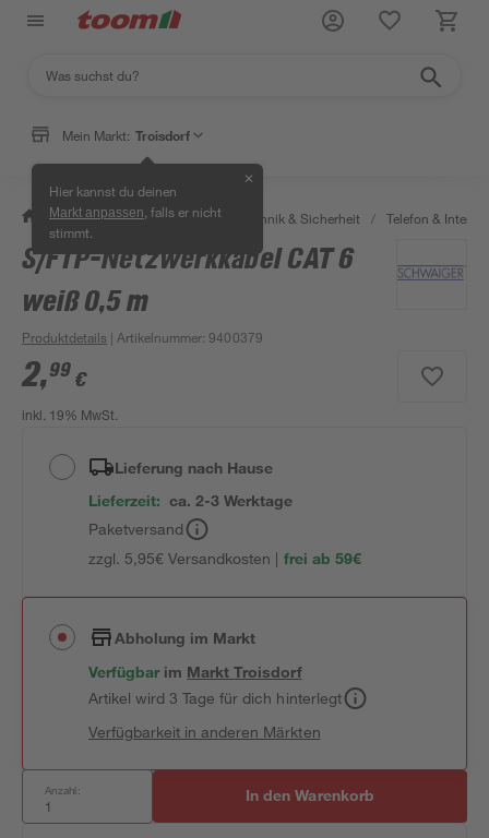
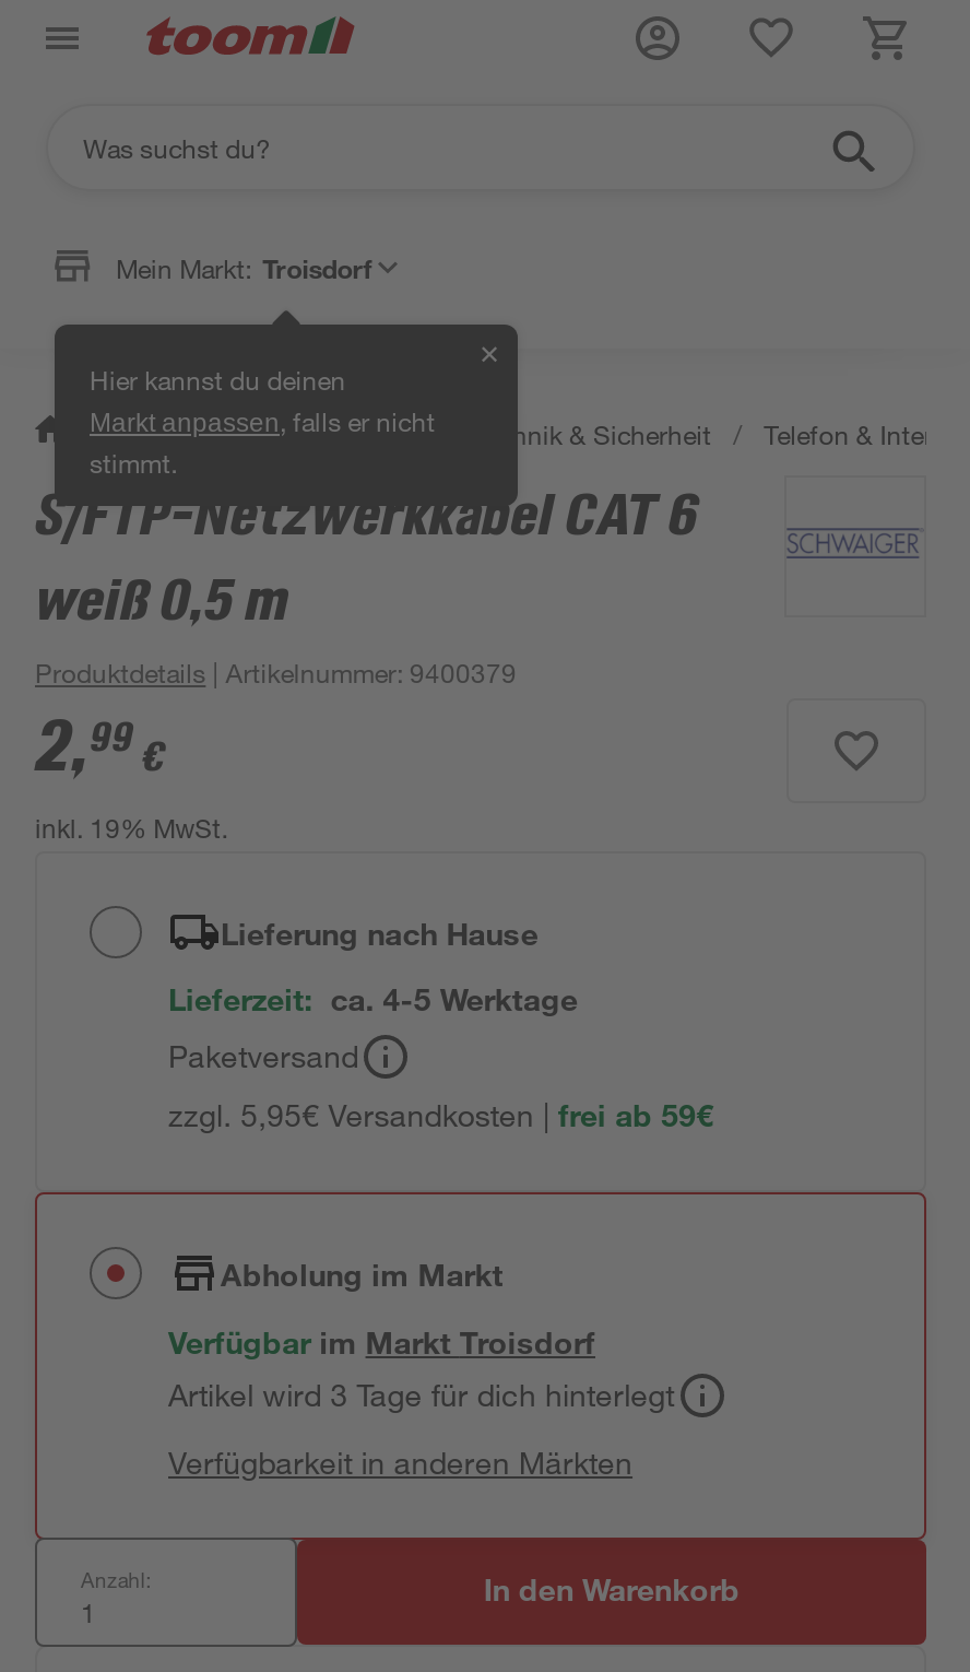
[88,491,293,510] Lieferzeit: ca. 2-3 Werktage -> [168,980,578,1017] Lieferzeit: ca. 4-5 Werktage

